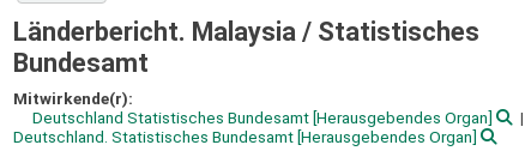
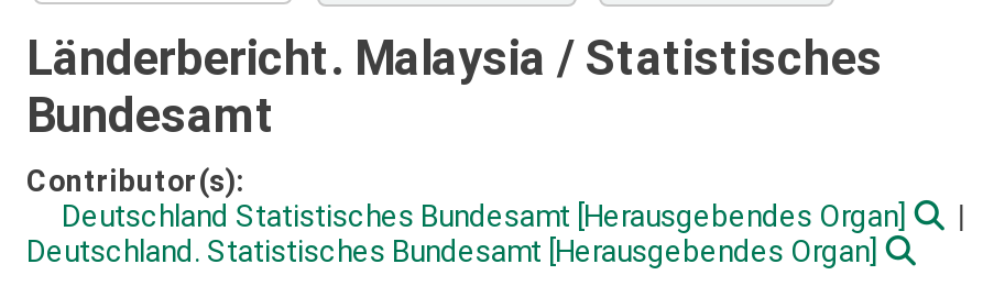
[13,89,133,108] Mitwirkende(r): -> [26,164,244,199] Contributor(s):

